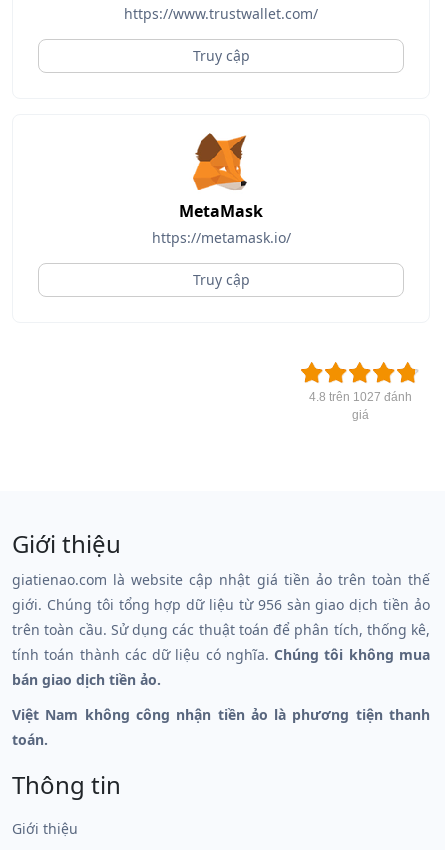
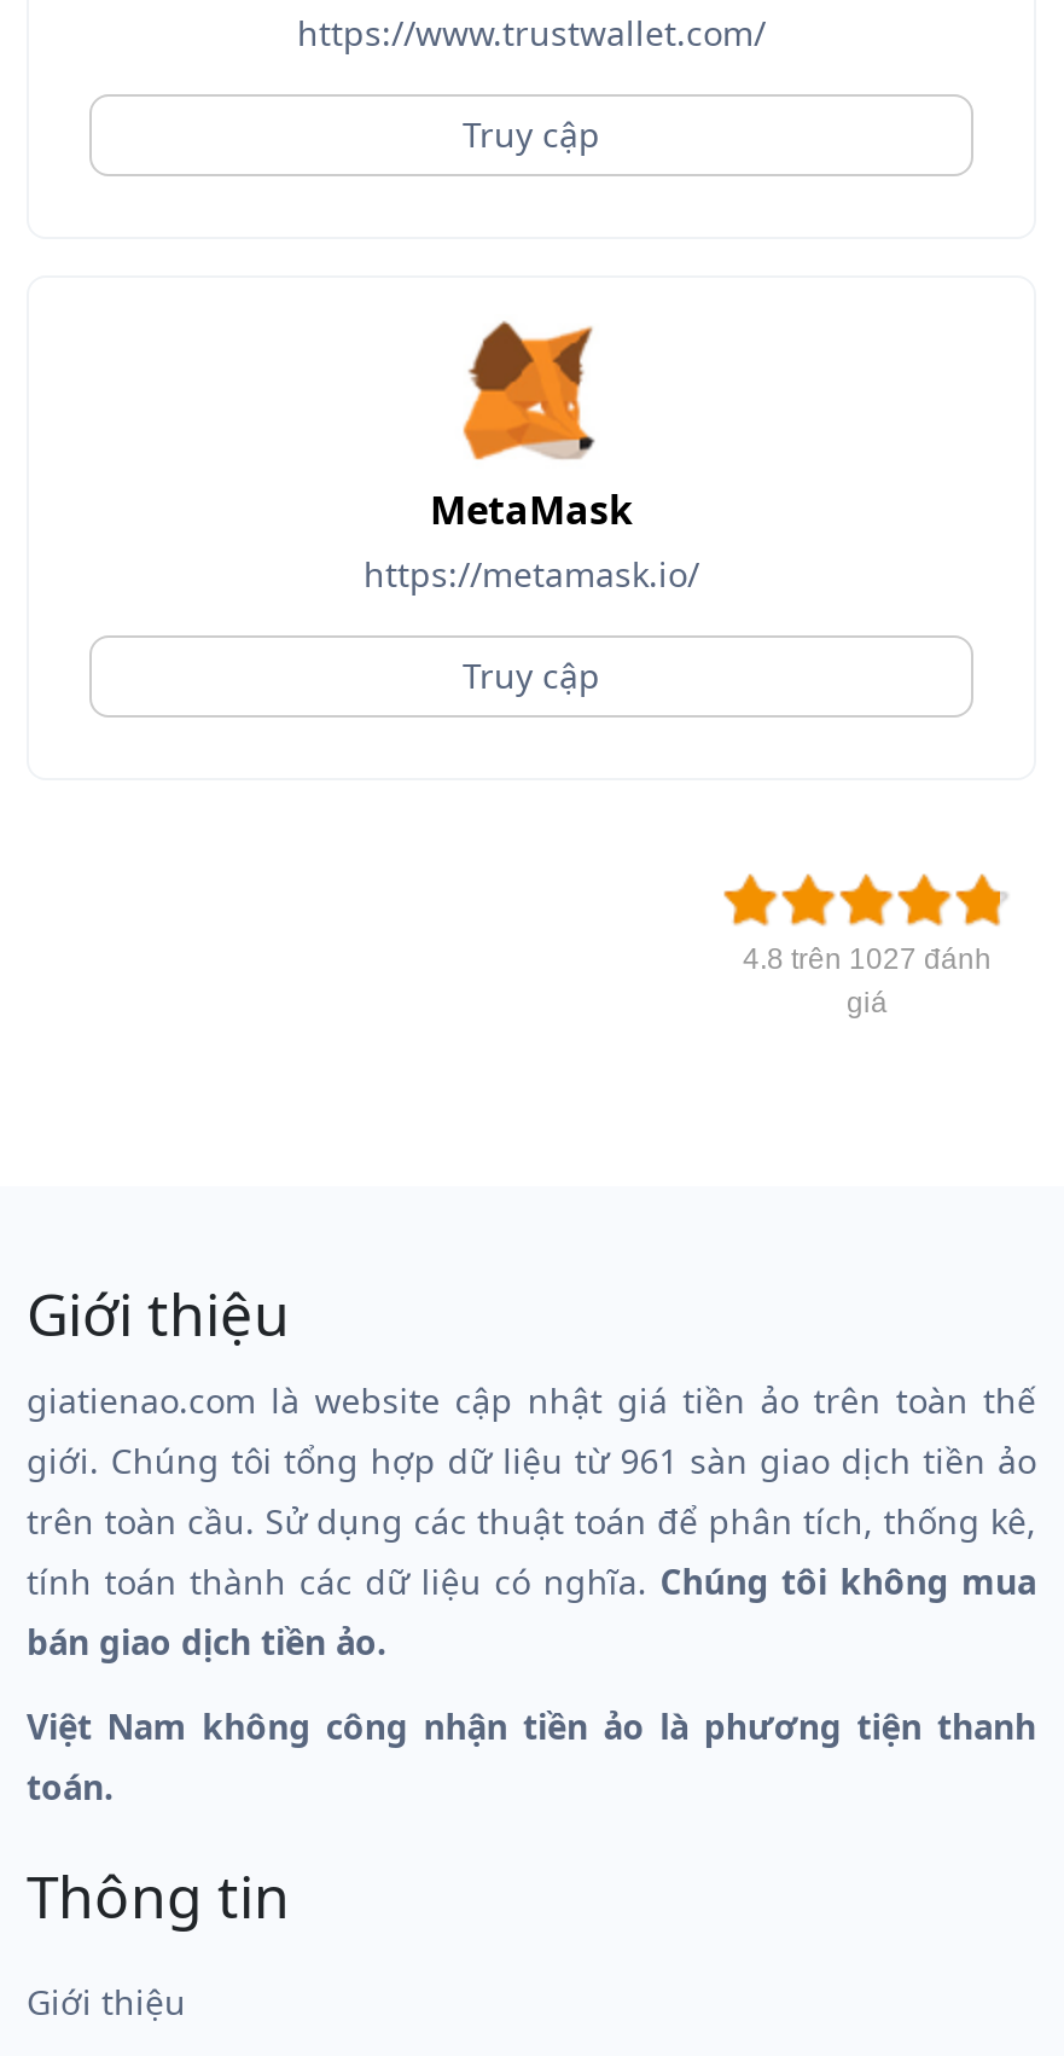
[12,595,430,614] giới. Chúng tôi tổng hợp dữ liệu từ 956 sàn giao dịch tiền ảo -> [27,1437,1036,1483] giới. Chúng tôi tổng hợp dữ liệu từ 961 sàn giao dịch tiền ảo

